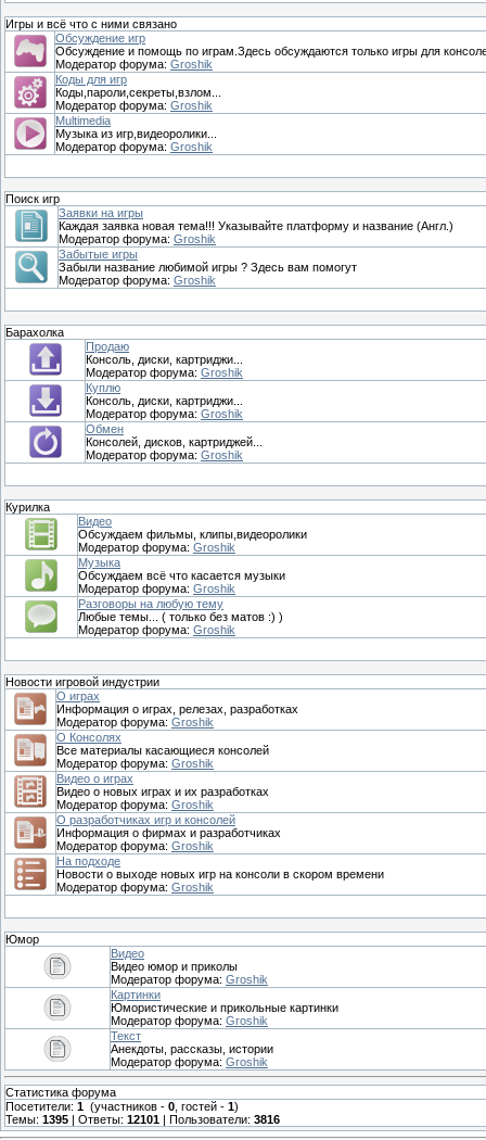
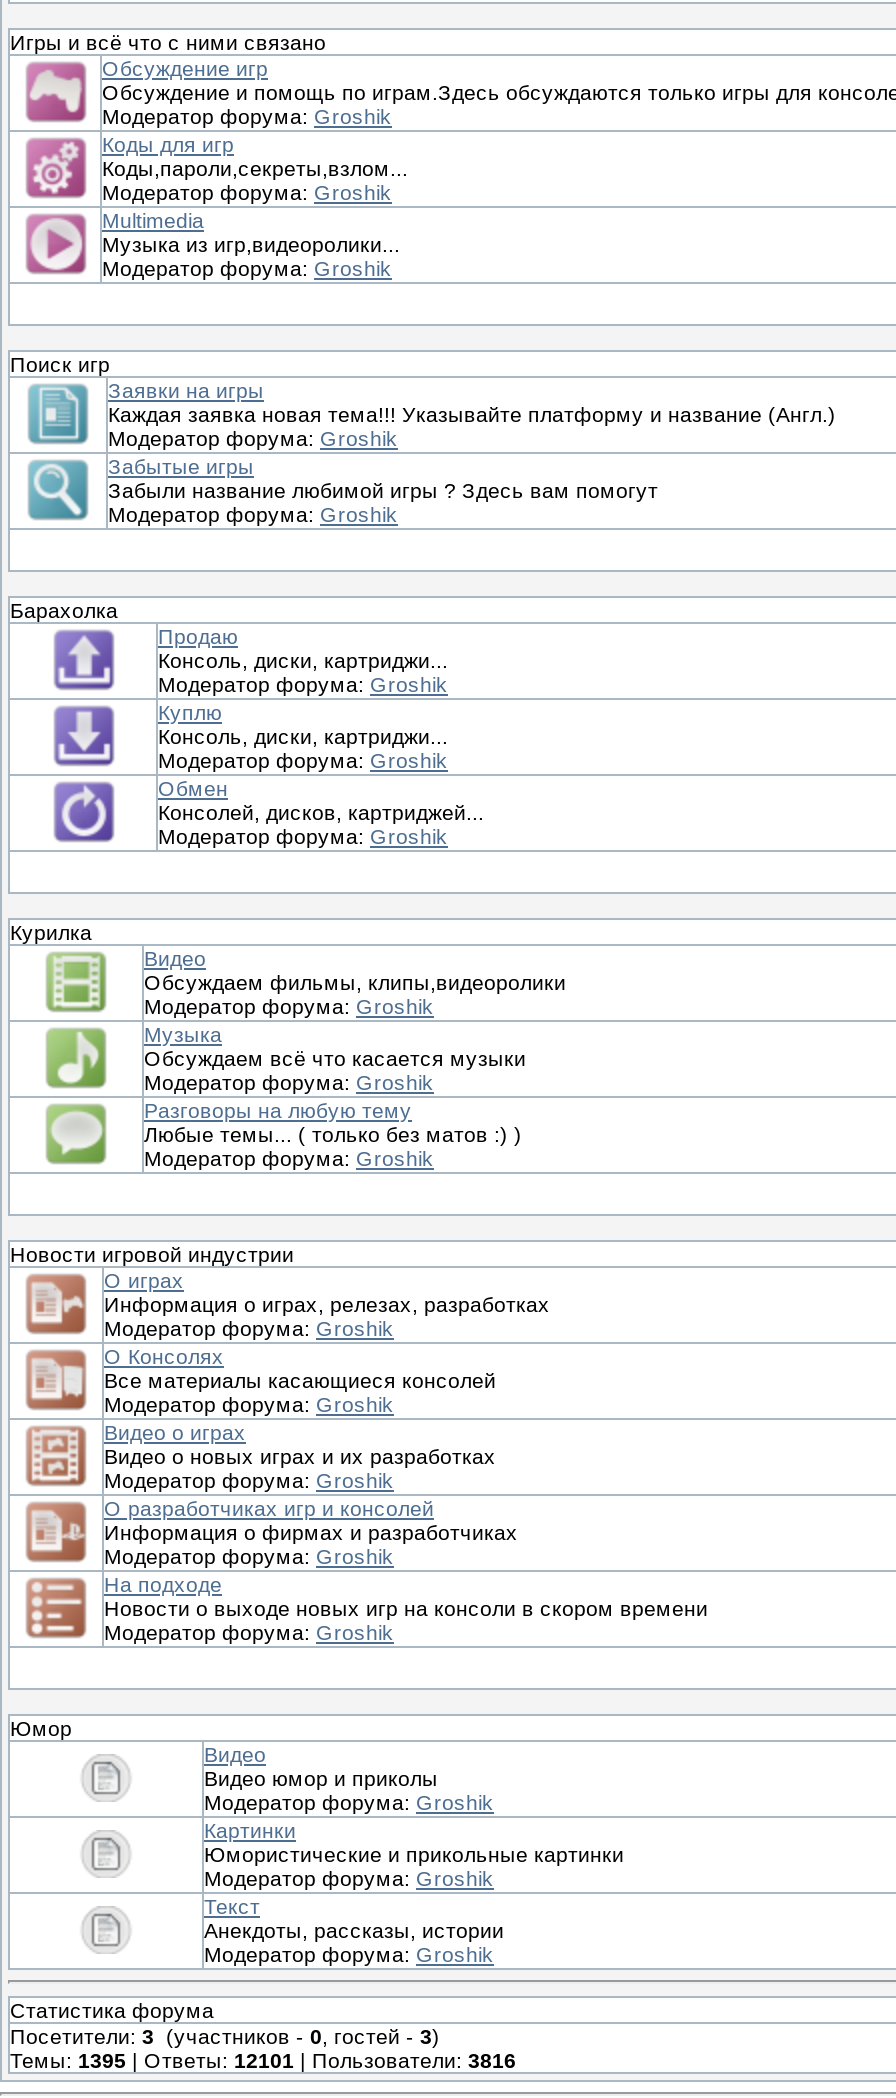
[5,1099,239,1112] Посетители: 1 (участников - 0, гостей - 1) -> [10,2023,440,2047] Посетители: 3 (участников - 0, гостей - 3)

